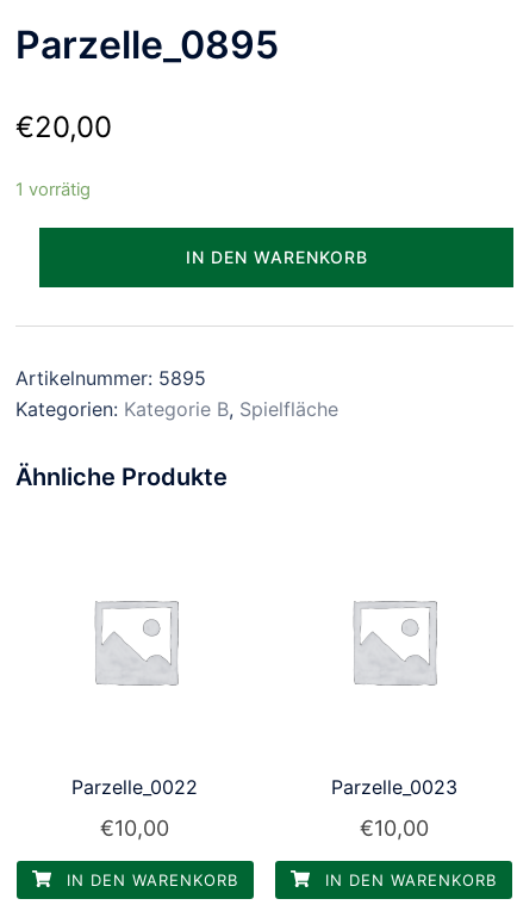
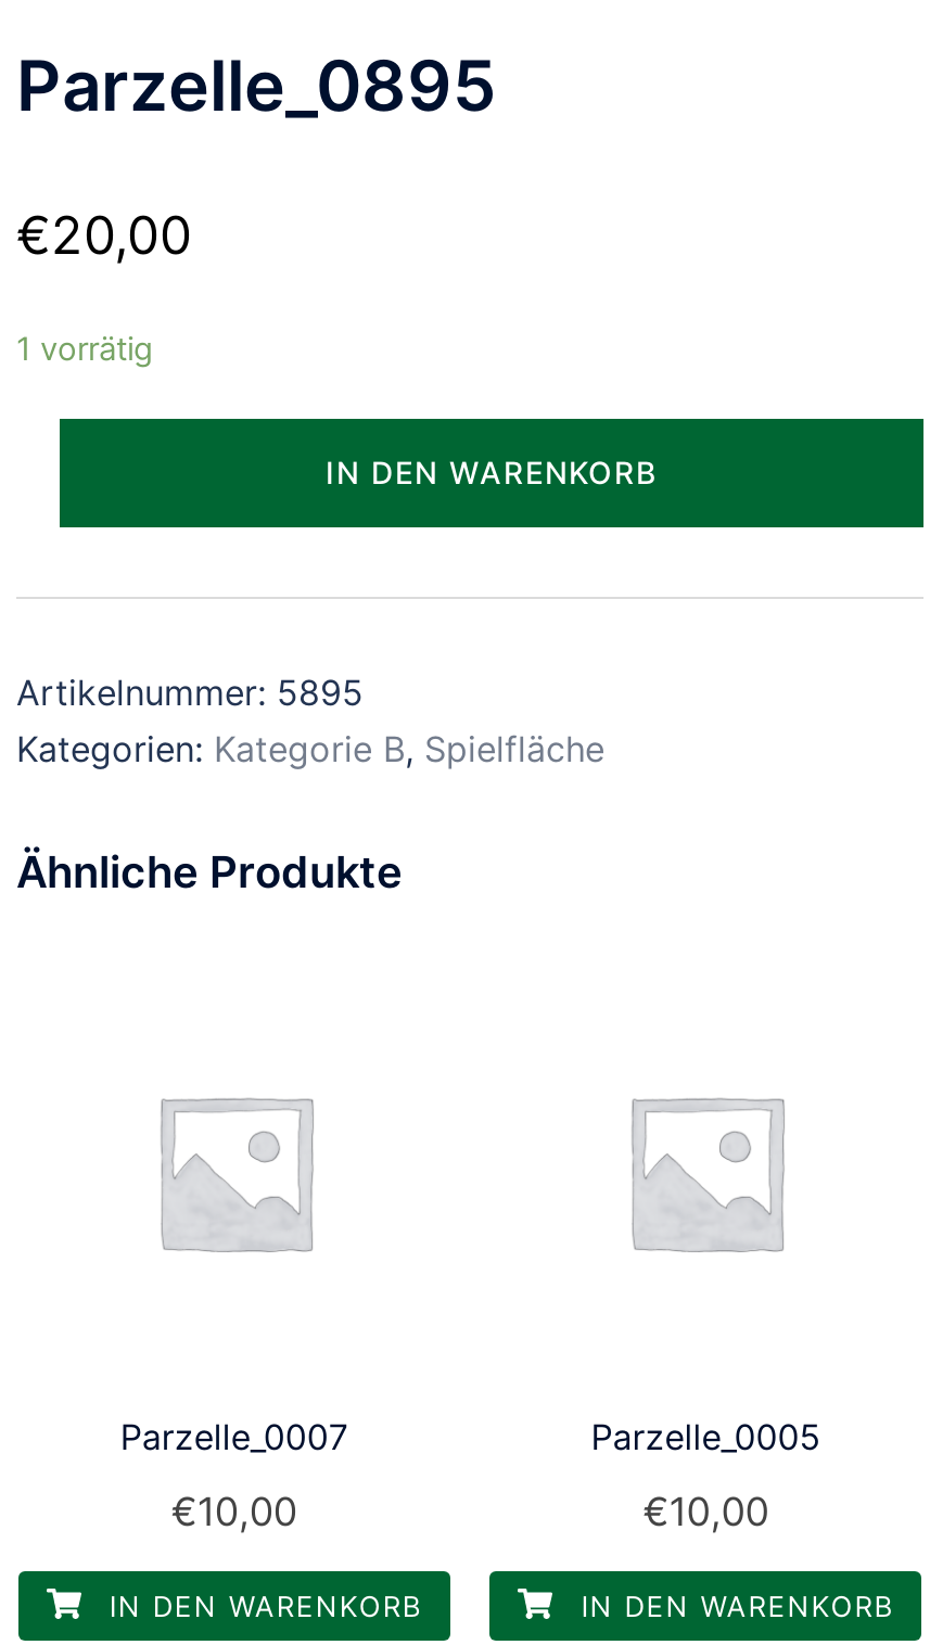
[72,775,198,798] Parzelle_0022 -> [120,1414,348,1457] Parzelle_0007
[331,775,457,798] Parzelle_0023 -> [591,1414,821,1457] Parzelle_0005

